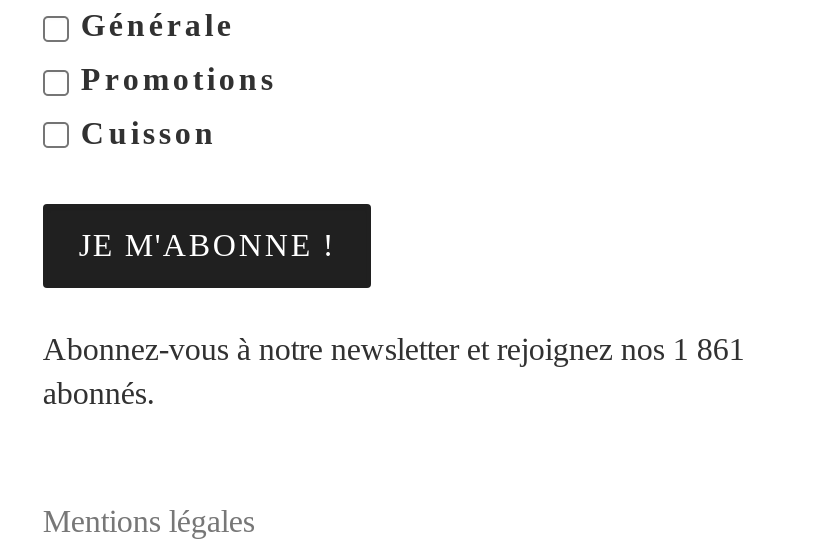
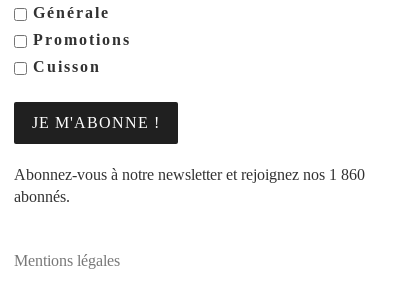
[43,333,745,367] Abonnez-vous à notre newsletter et rejoignez nos 1 861 -> [14,166,365,183] Abonnez-vous à notre newsletter et rejoignez nos 1 860

